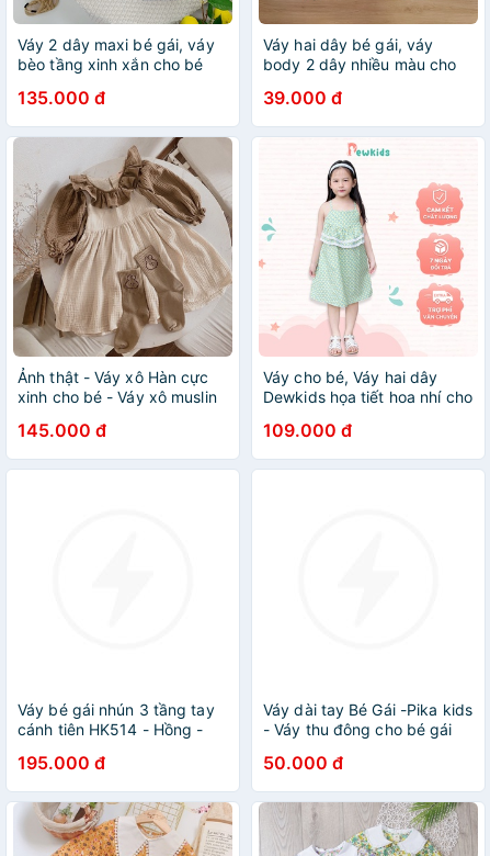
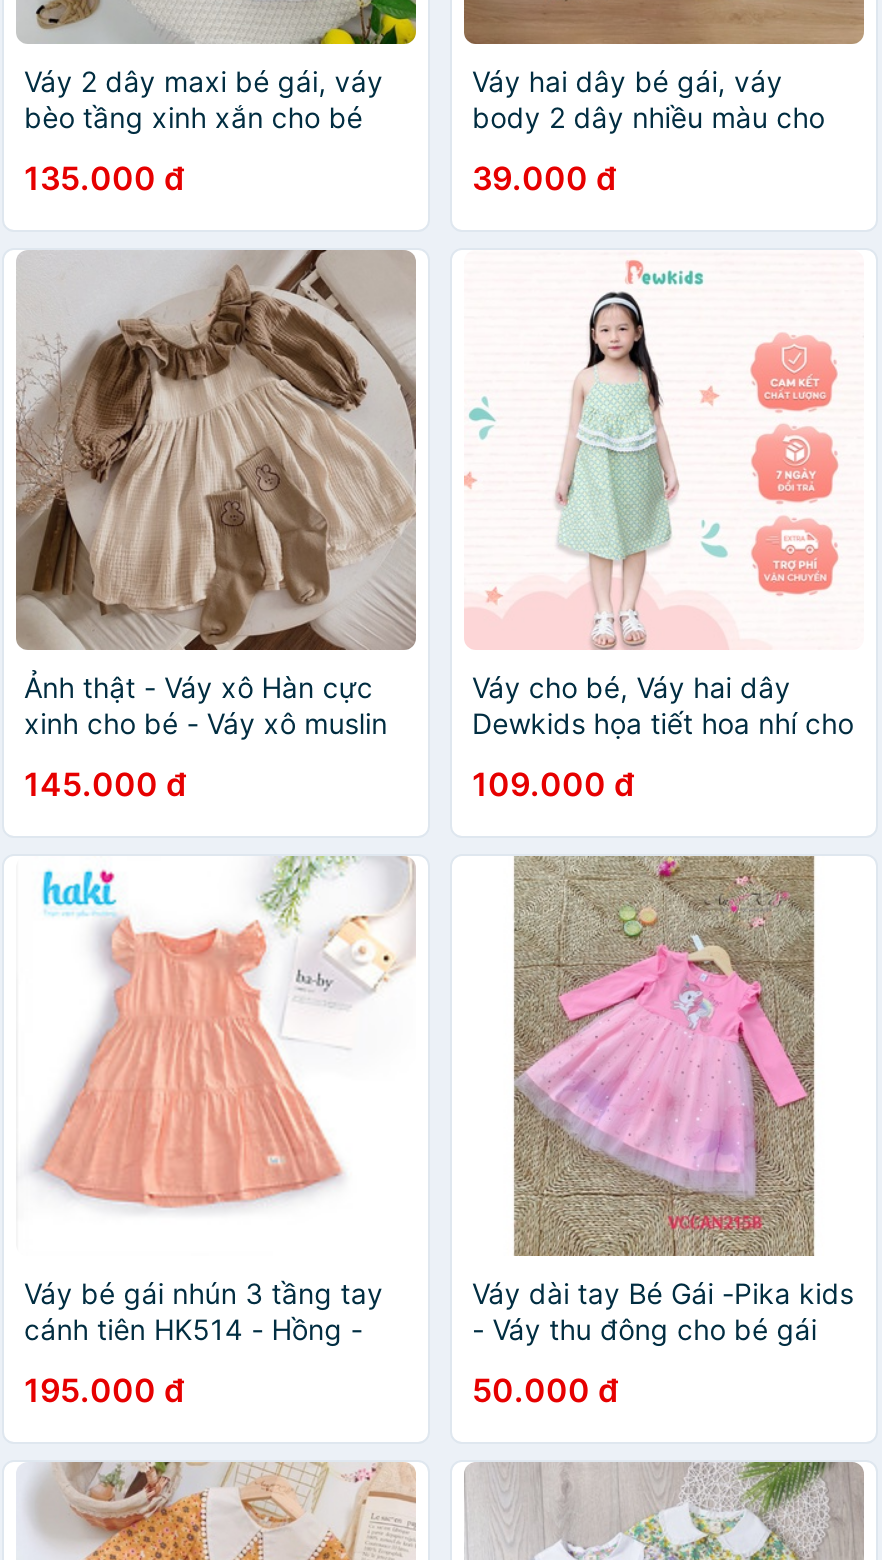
none -> [30,854,416,1210] [image]
none -> [512,854,816,1258] [image]

